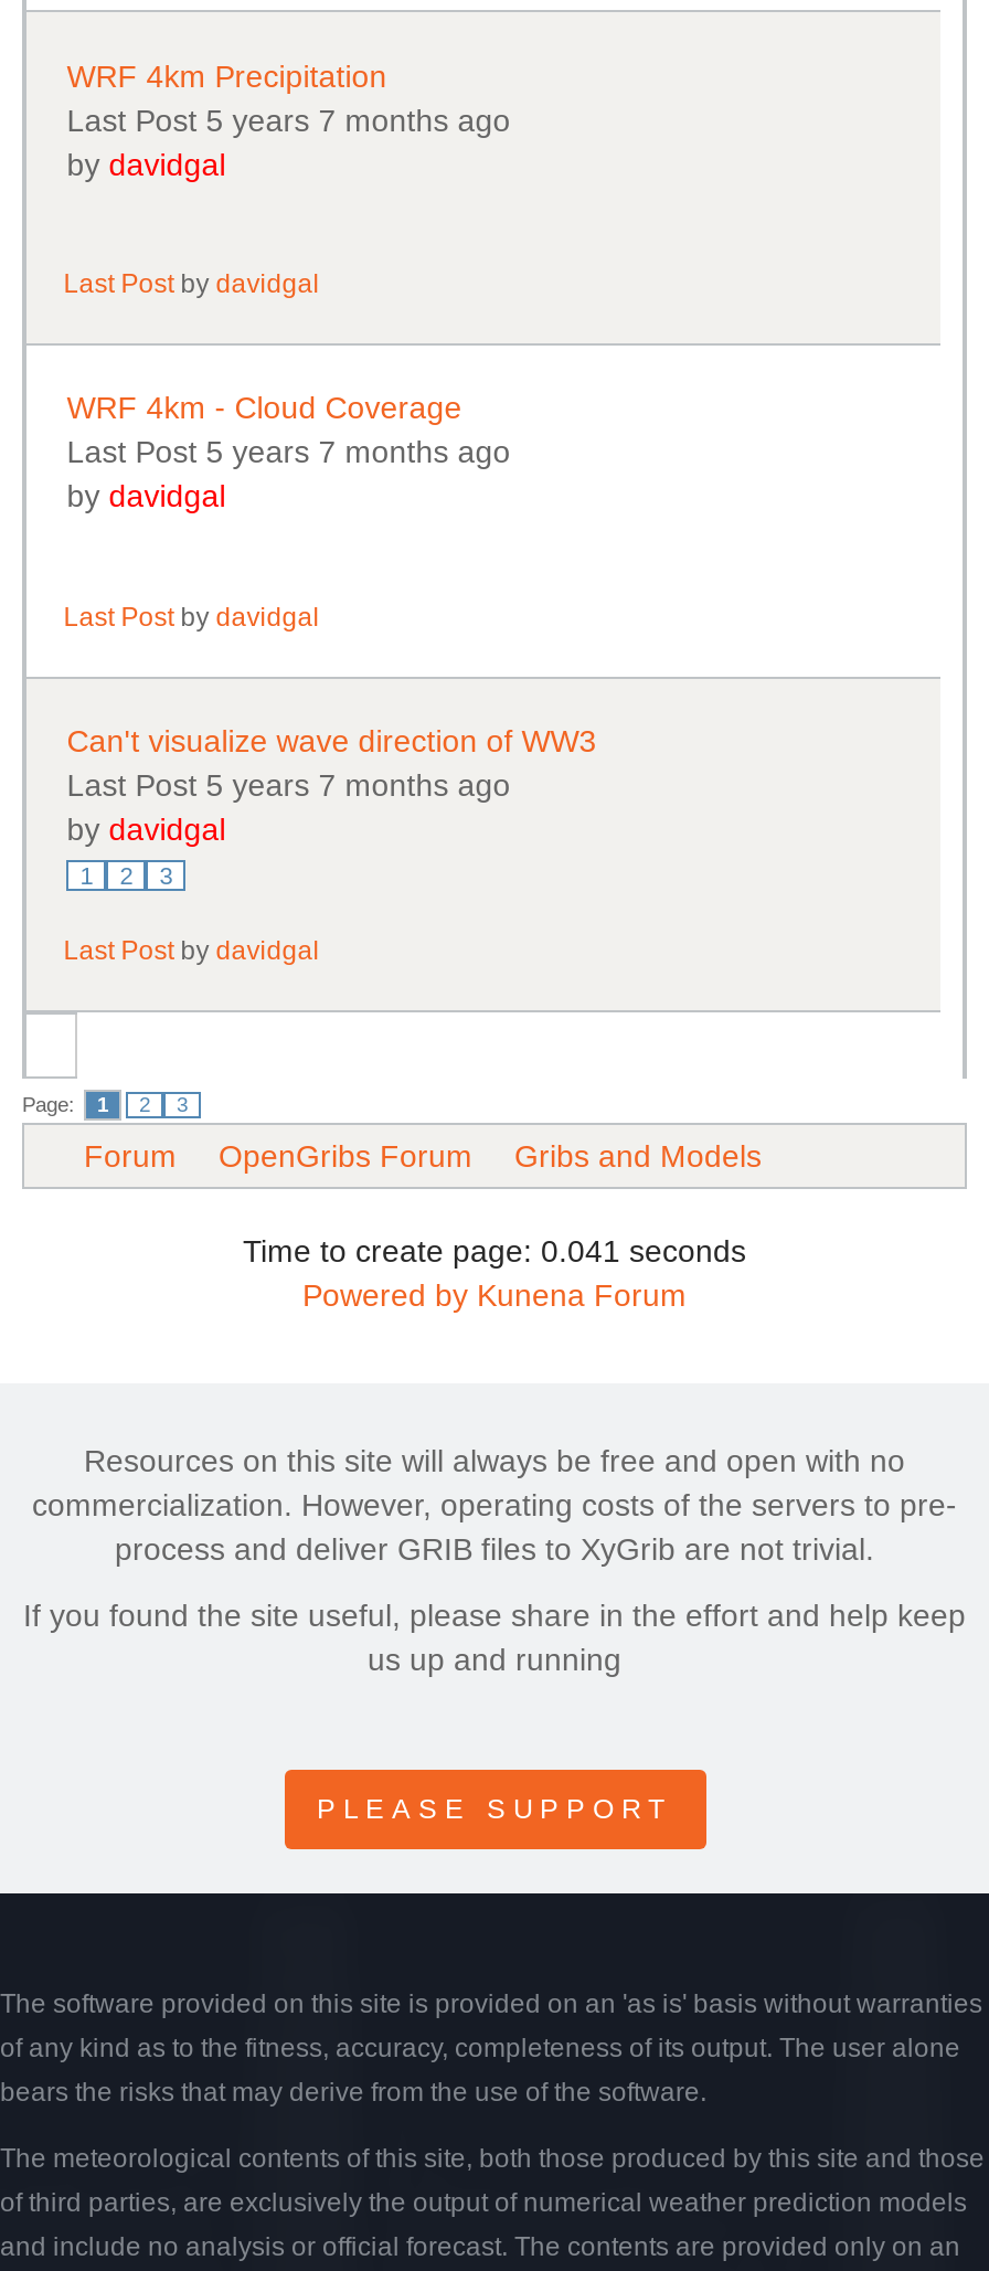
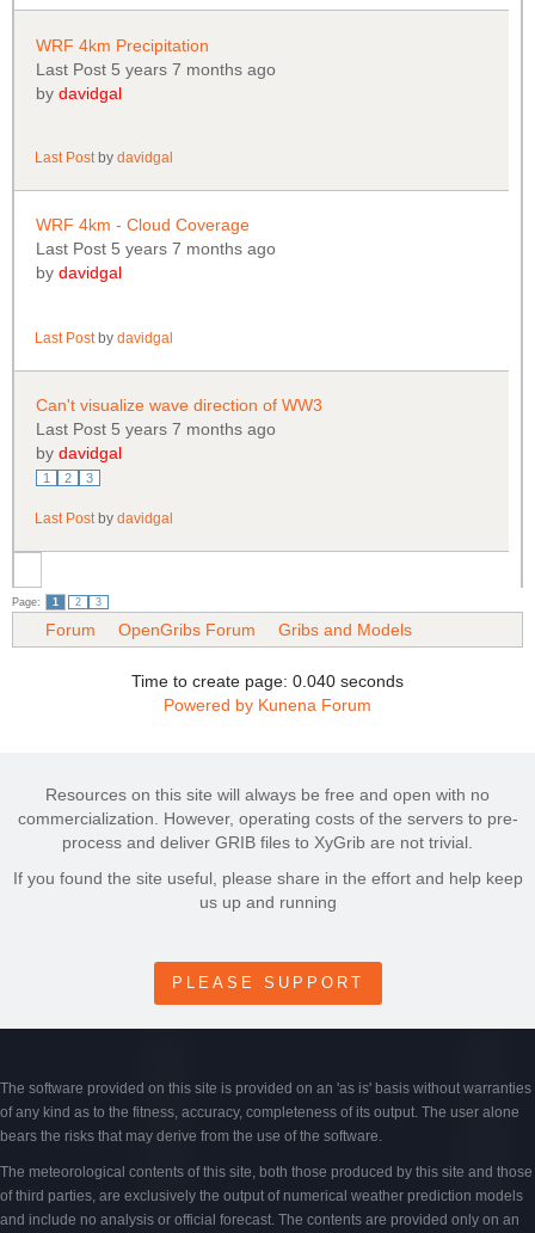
[243,1233,746,1269] Time to create page: 0.041 seconds -> [131,671,404,691] Time to create page: 0.040 seconds

